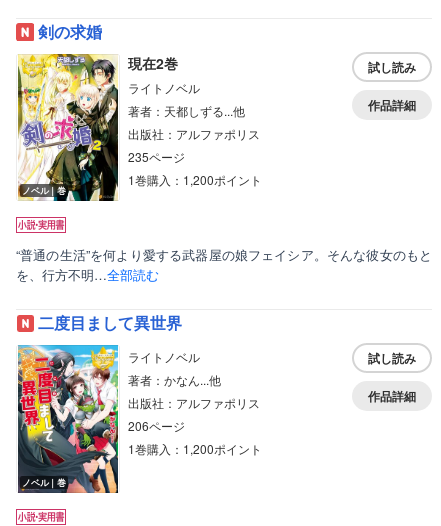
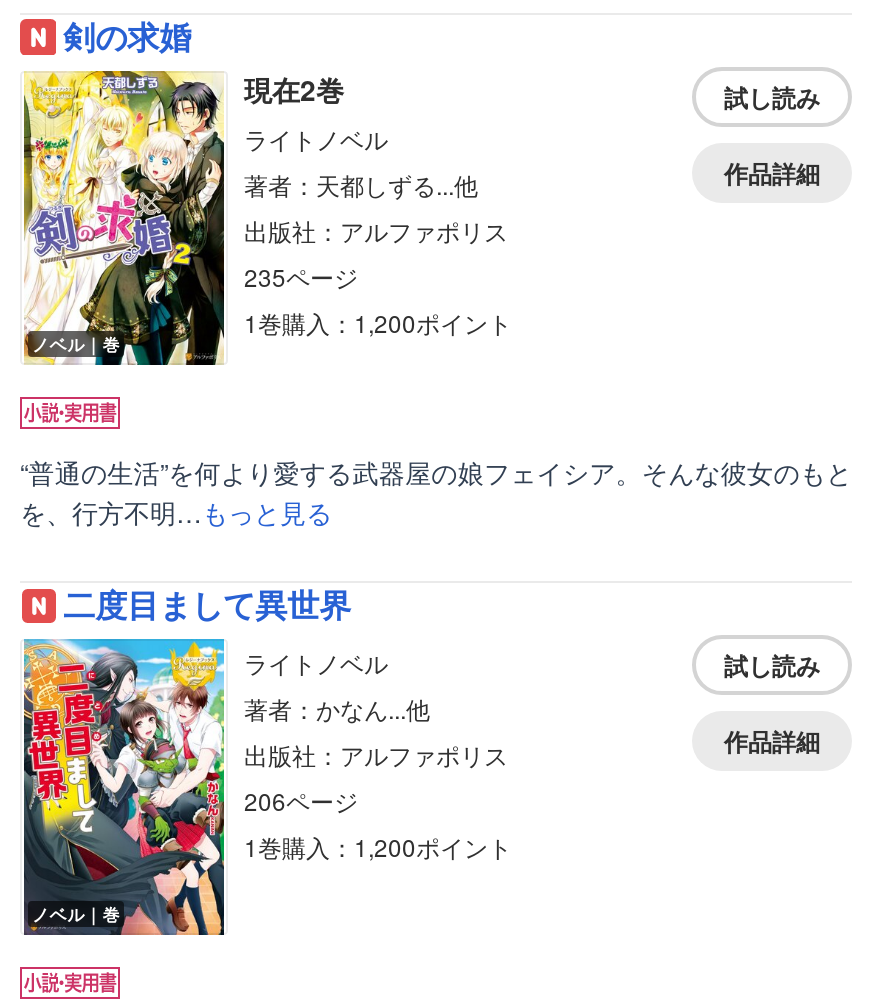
[16,265,159,284] を、行方不明…全部読む -> [20,494,332,532] を、行方不明…もっと見る

